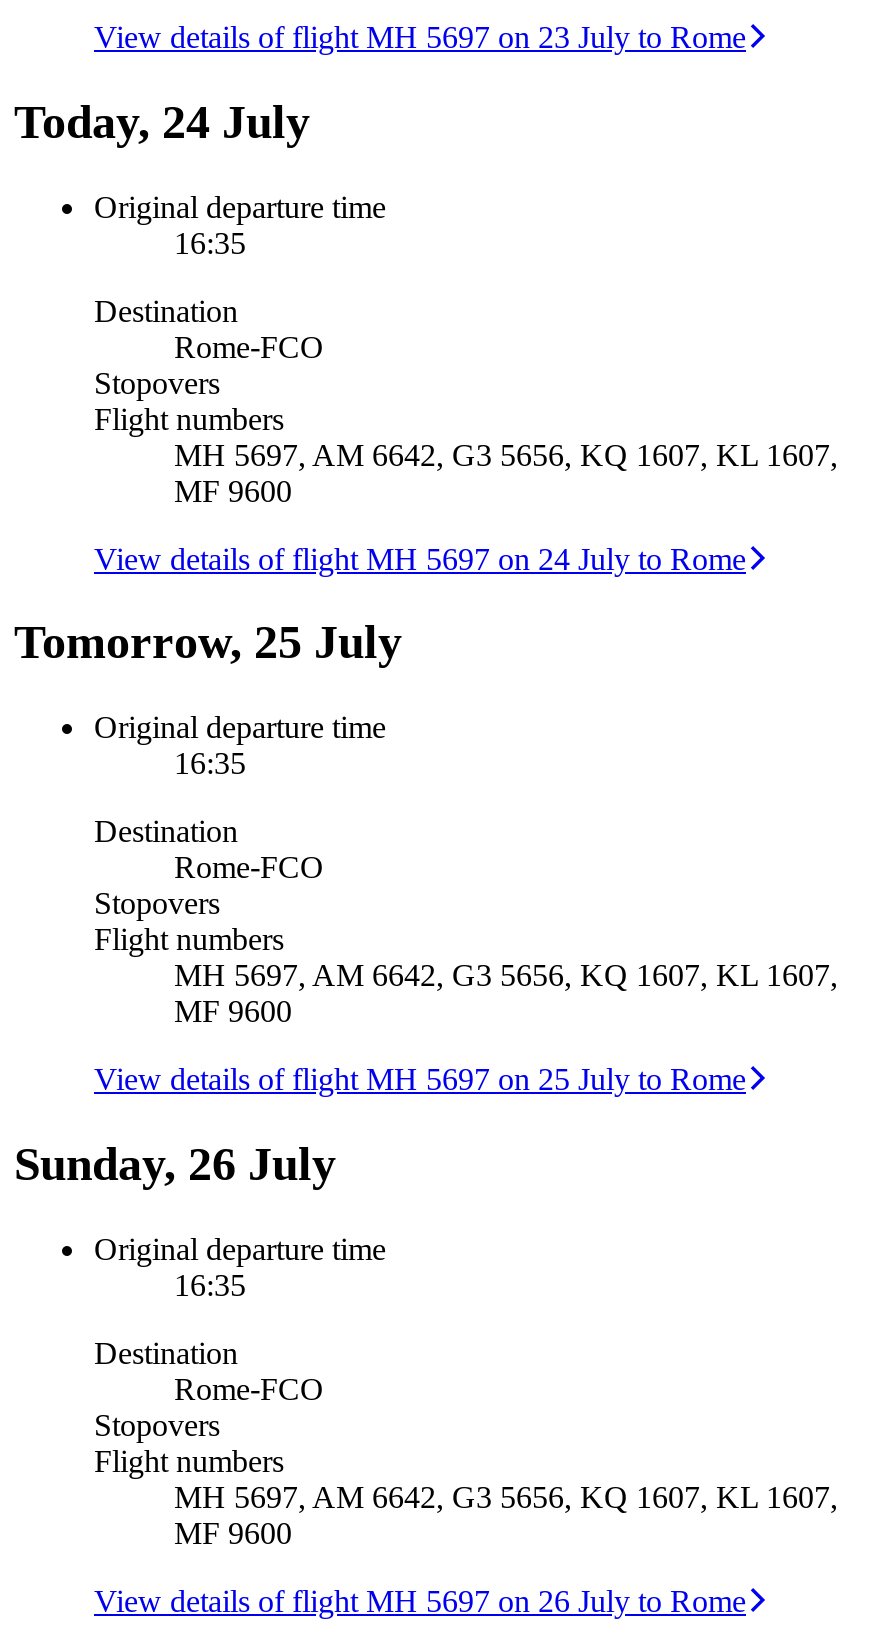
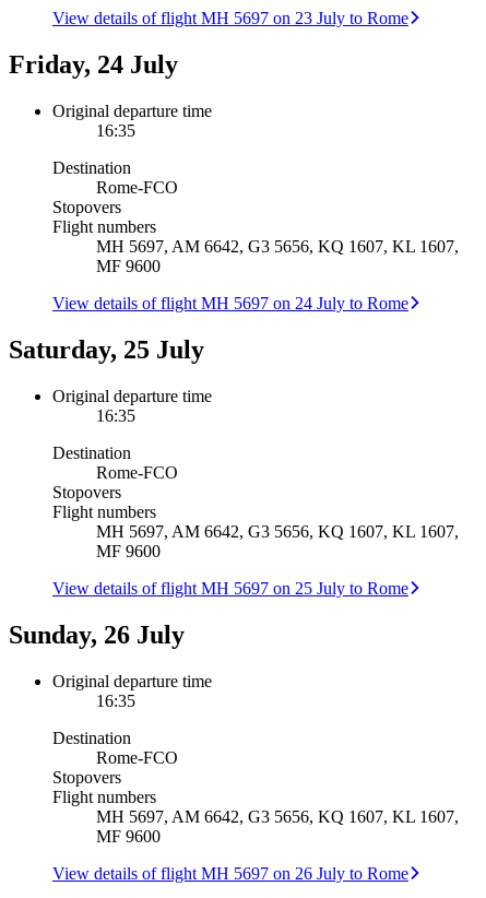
[14,95,310,147] Today, 24 July -> [9,50,178,79] Friday, 24 July
[14,617,402,669] Tomorrow, 25 July -> [9,335,204,364] Saturday, 25 July

